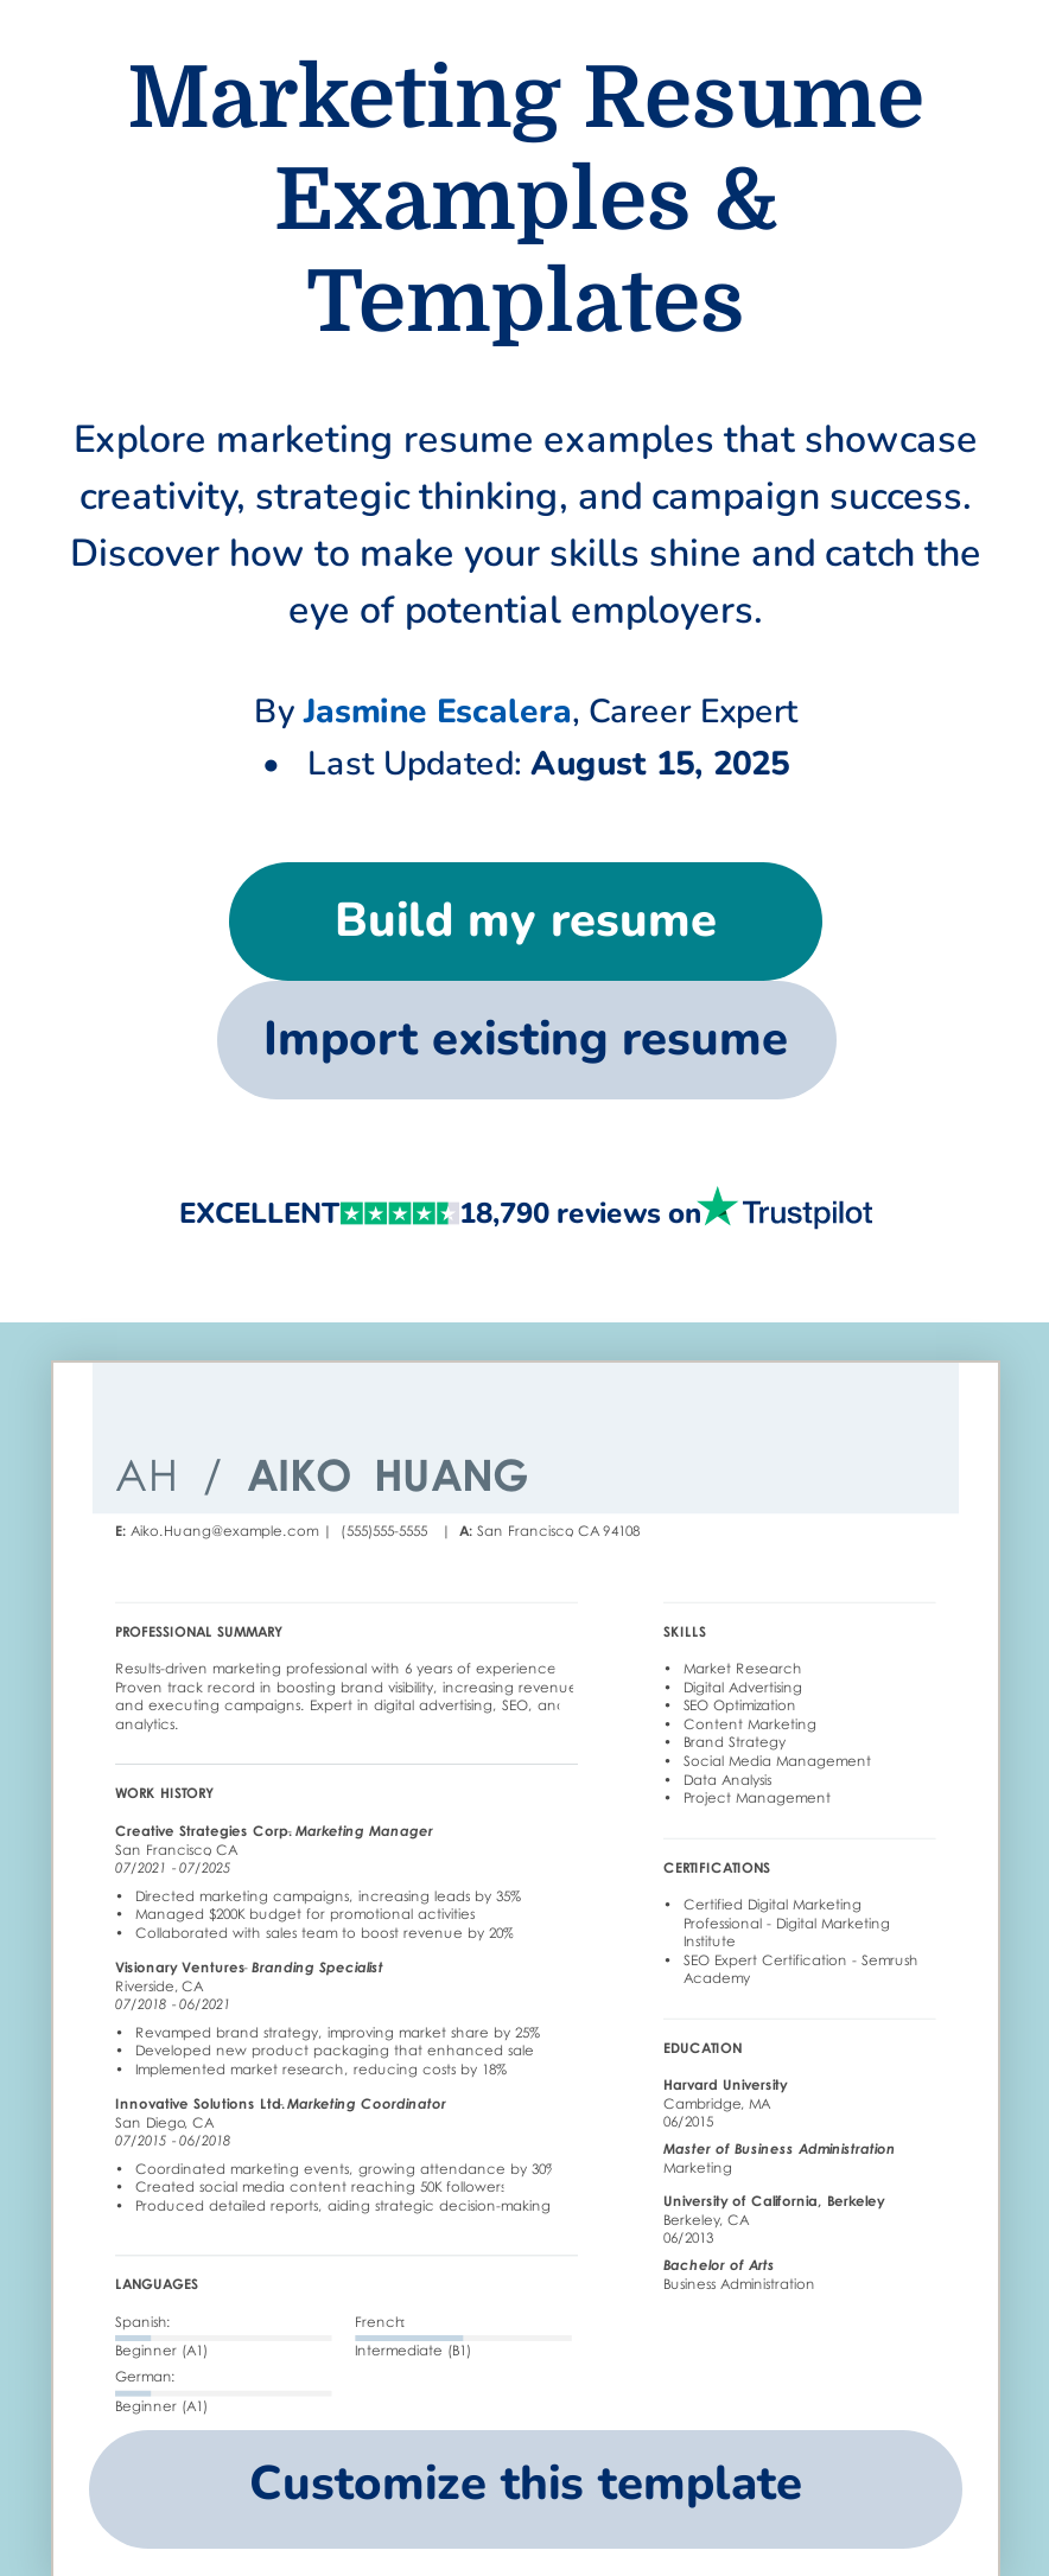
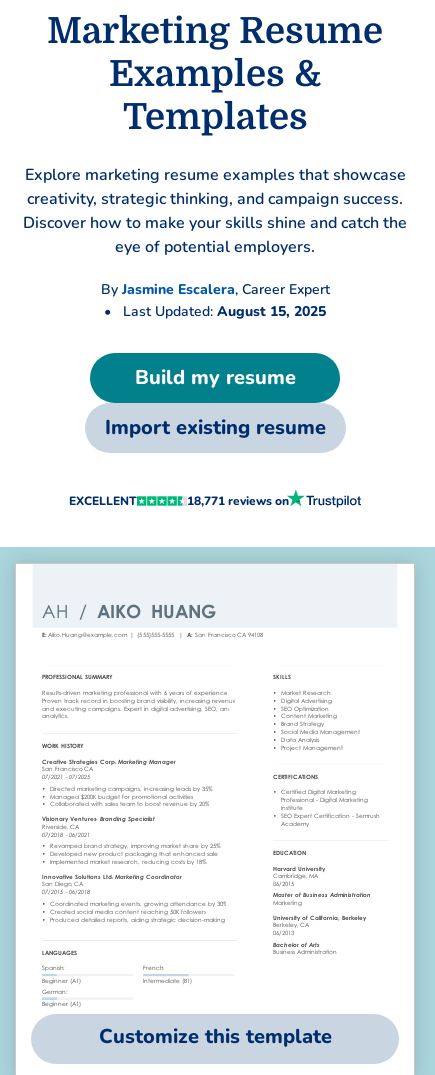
[459,1194,701,1232] 18,790 reviews on -> [187,493,289,509] 18,771 reviews on

